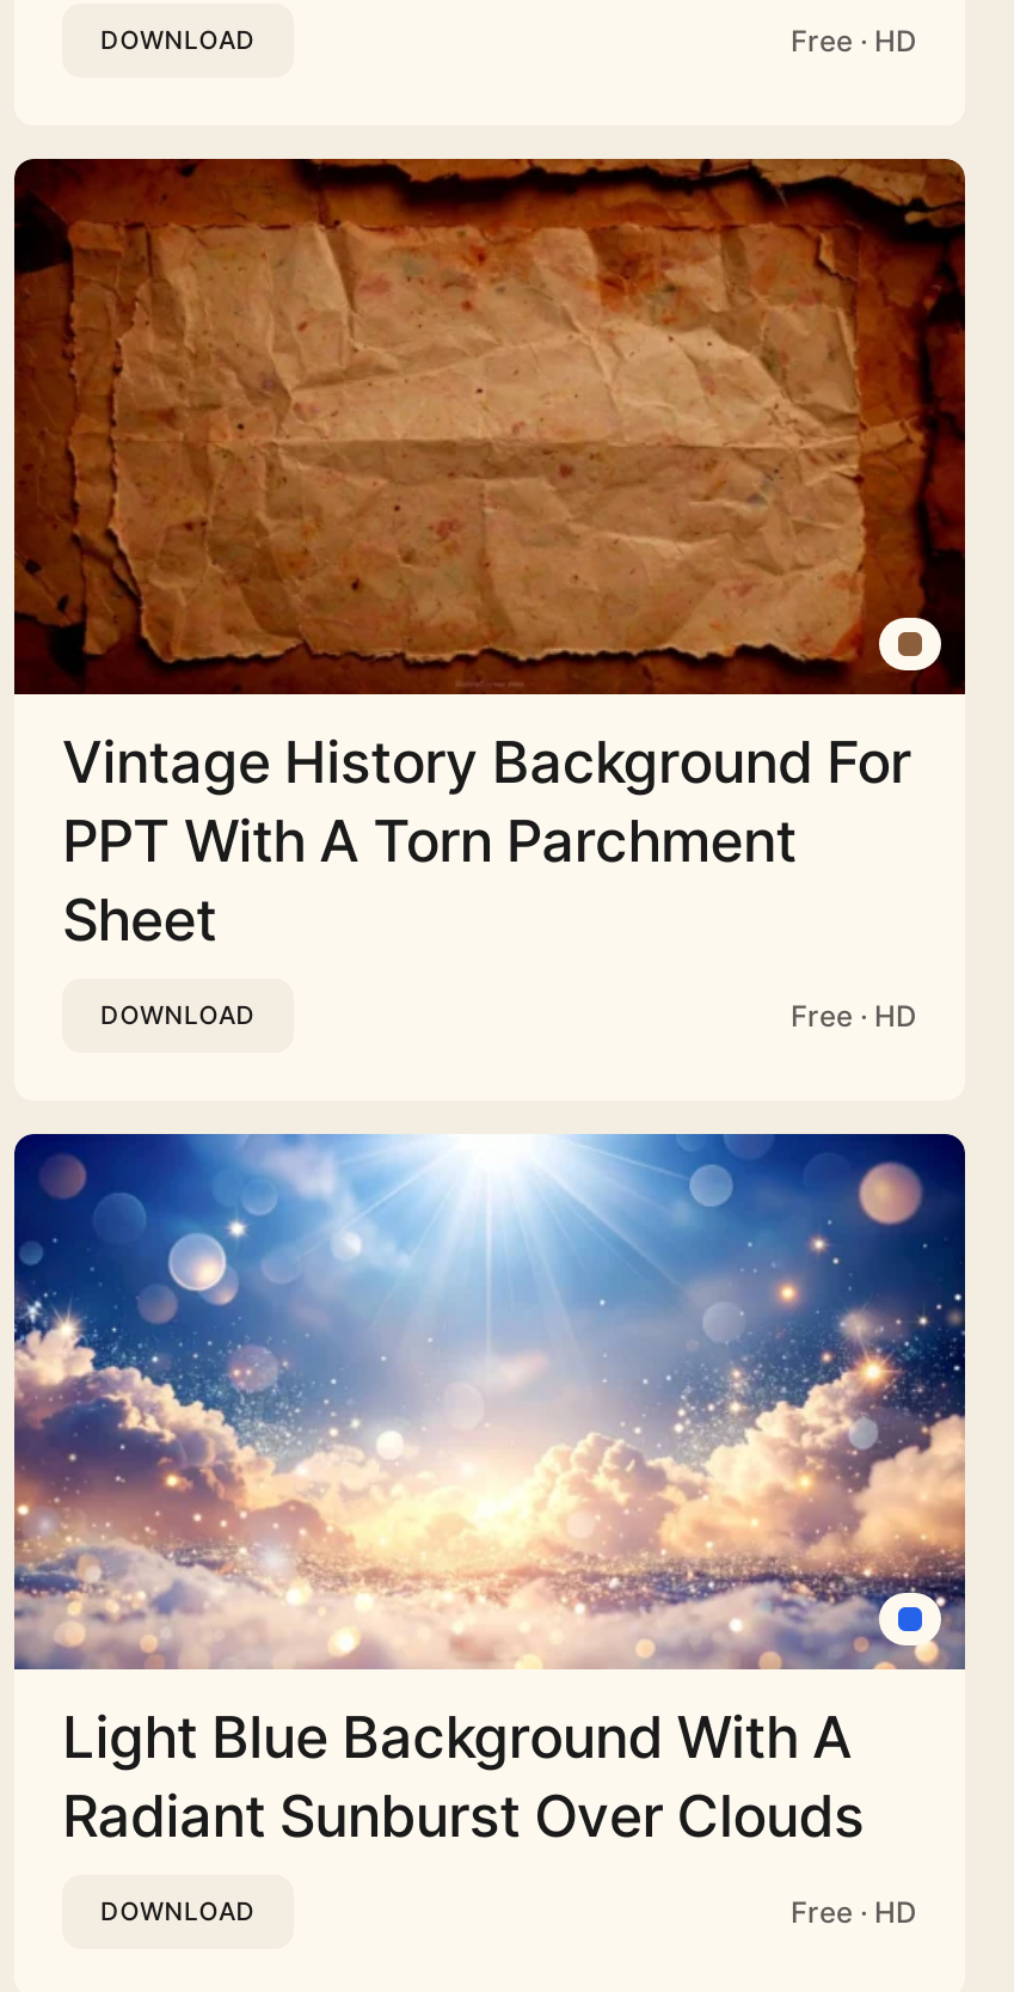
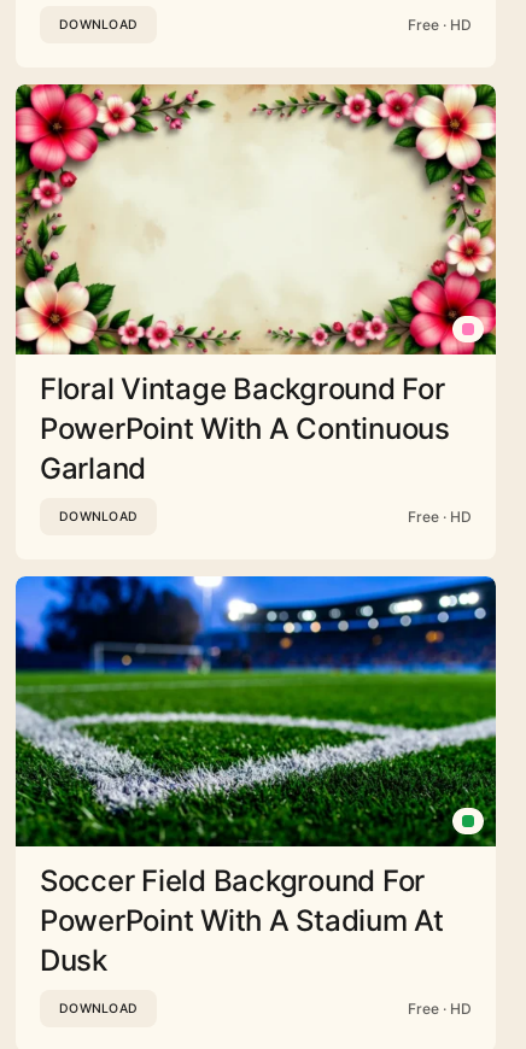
[12,157,967,955] [image] | Vintage History Background For | PPT With A Torn Parchment | Sheet -> [14,83,497,486] [image] | Floral Vintage Background For | PowerPoint With A Continuous | Garland
[12,1132,967,1851] [image] | Light Blue Background With A | Radiant Sunburst Over Clouds -> [14,575,497,978] [image] | Soccer Field Background For | PowerPoint With A Stadium At | Dusk

